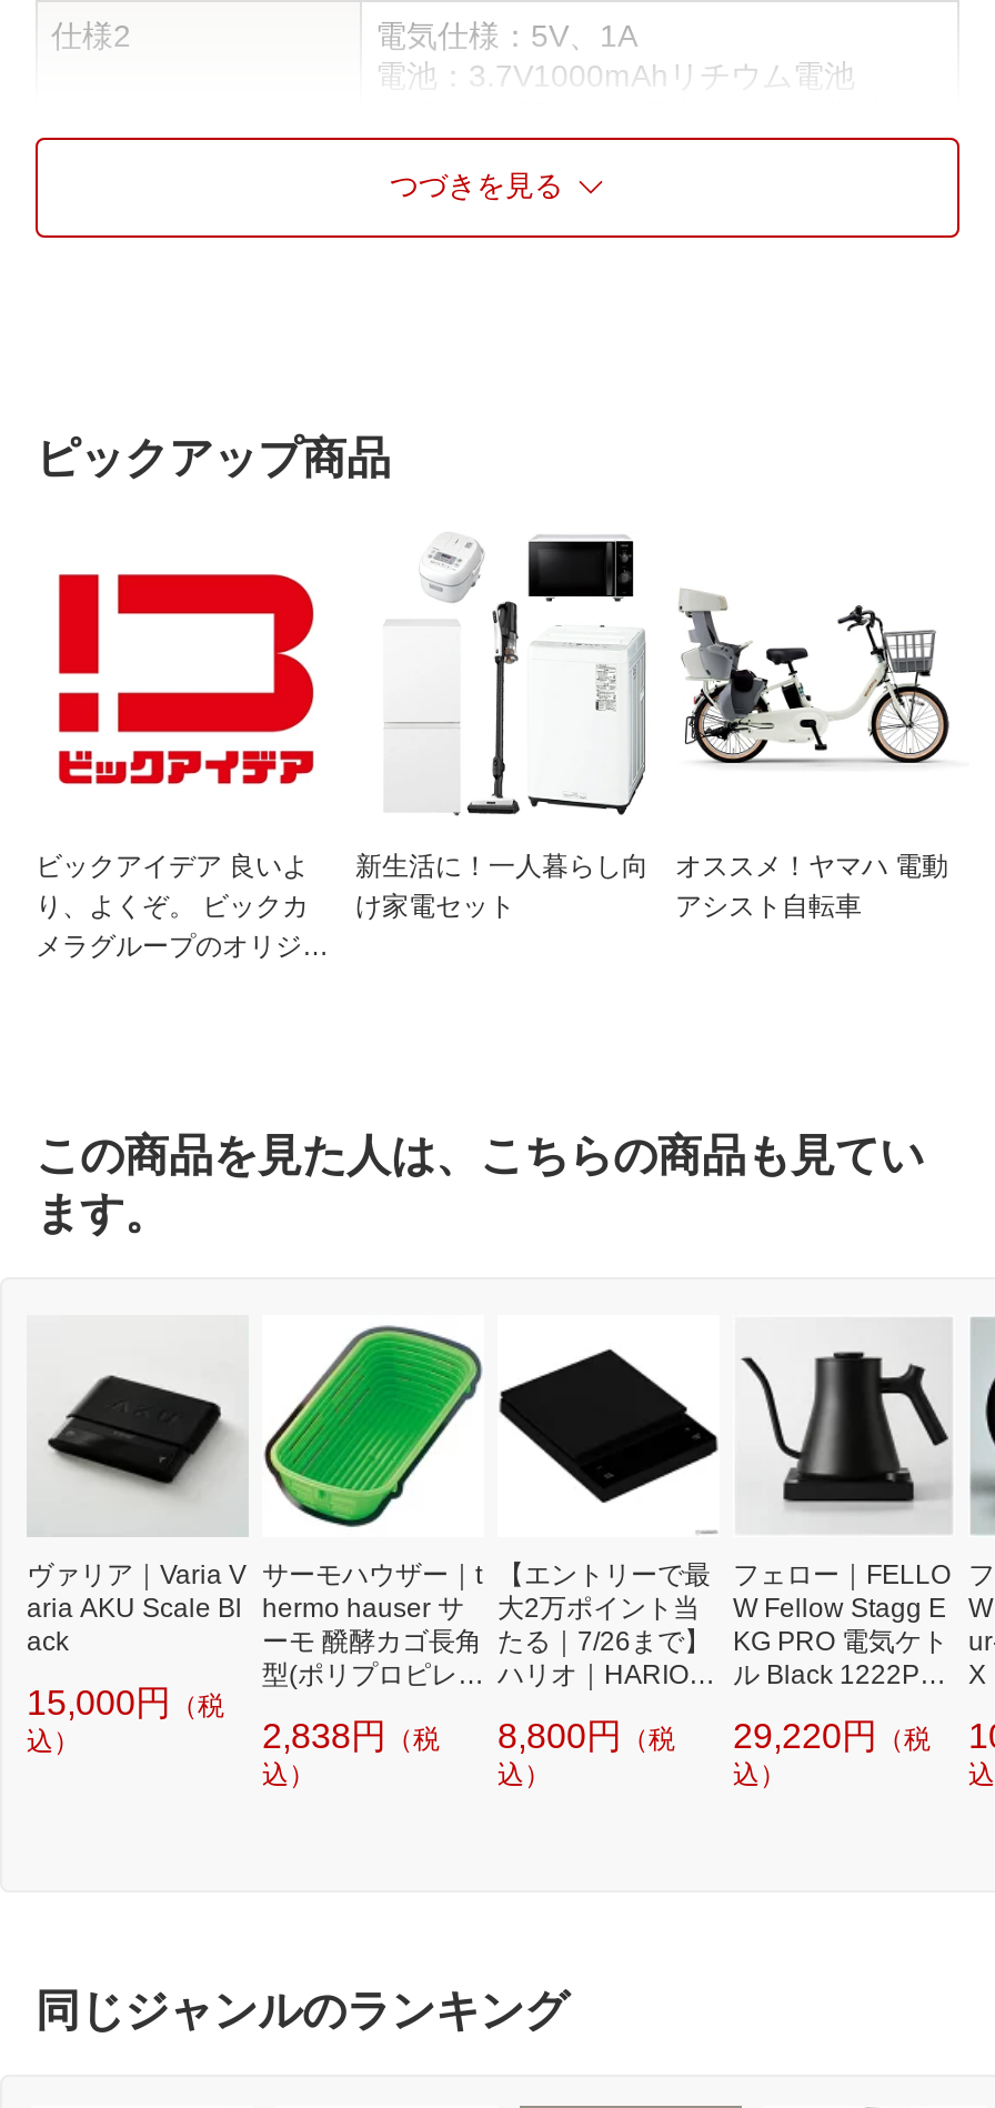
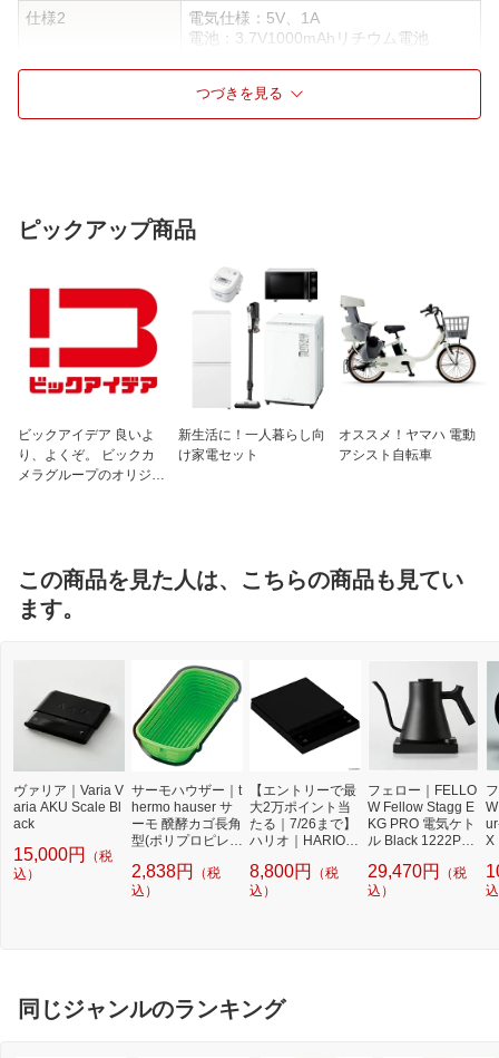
[733,1717,931,1755] 29,220円（税 -> [368,862,467,881] 29,470円（税

